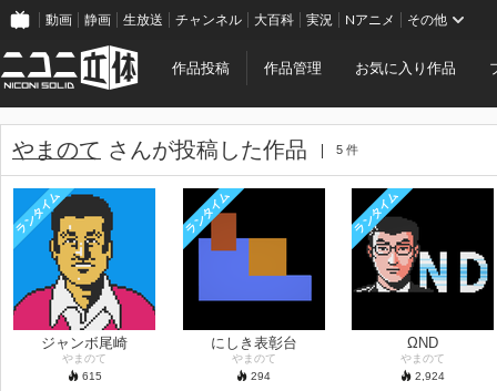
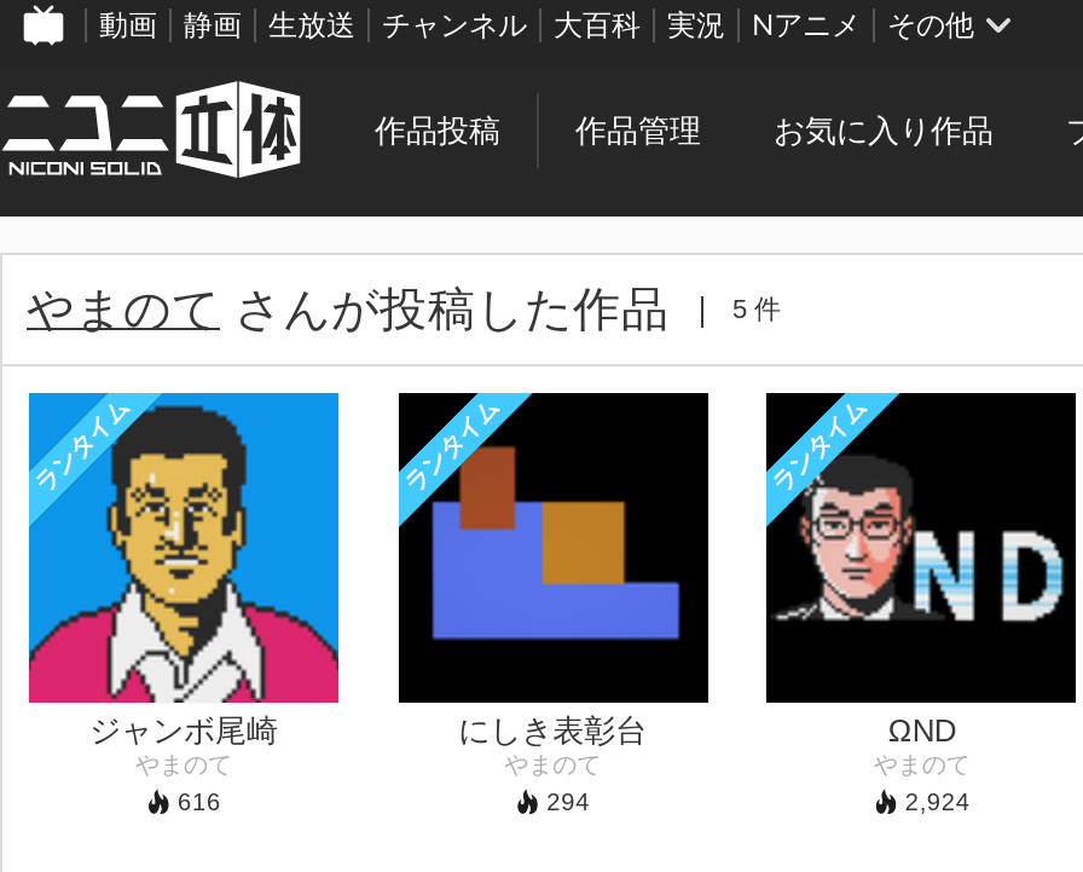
[82,370,102,382] 615 -> [178,789,221,815] 616

